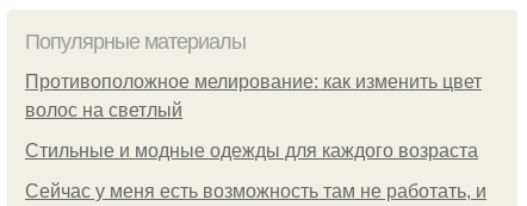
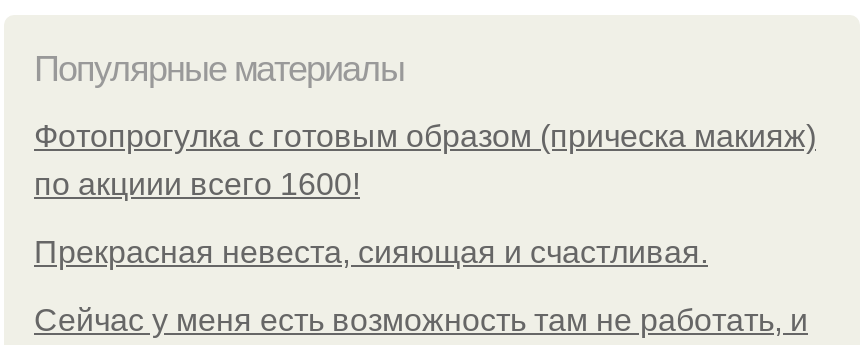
[25,72,482,121] Противоположное мелирование: как изменить цвет | волос на светлый -> [34,119,816,201] Фотопрогулка с готовым образом (прическа макияж) | по акциии всего 1600!
[25,141,478,161] Стильные и модные одежды для каждого возраста -> [34,235,708,269] Прекрасная невеста, сияющая и счастливая.

